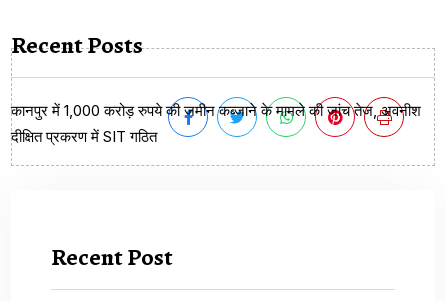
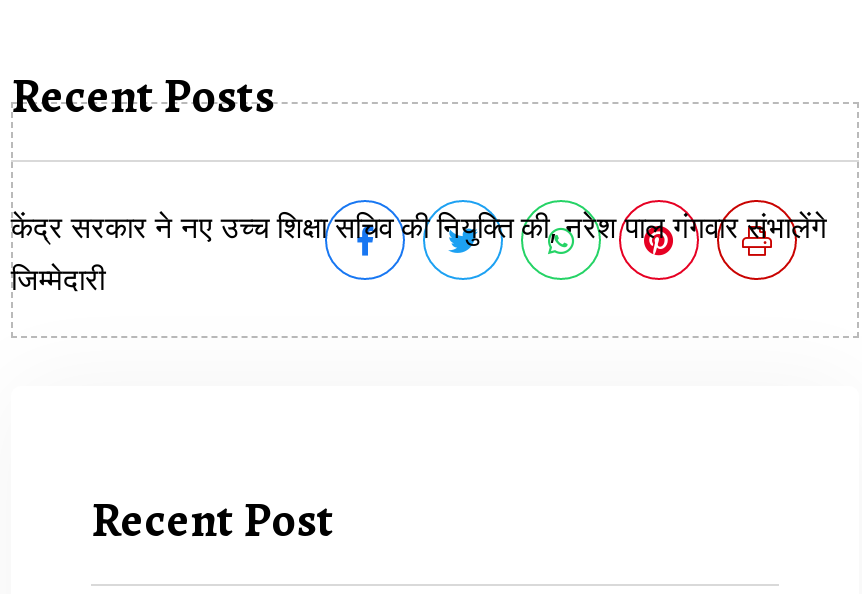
[11,101,421,146] कानपुर में 1,000 करोड़ रुपये की जमीन कब्जाने के मामले की जांच तेज, अवनीश | दीक्षित प्रकरण में SIT गठित -> [11,208,827,298] केंद्र सरकार ने नए उच्च शिक्षा सचिव की नियुक्ति की, नरेश पाल गंगवार संभालेंगे | जिम्मेदारी

